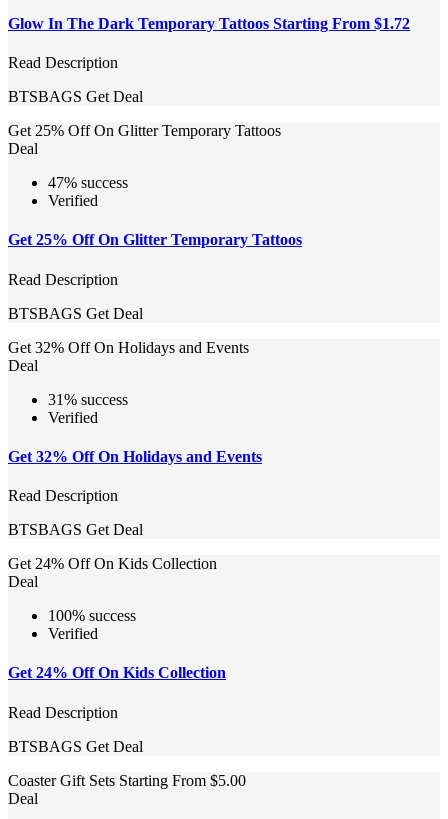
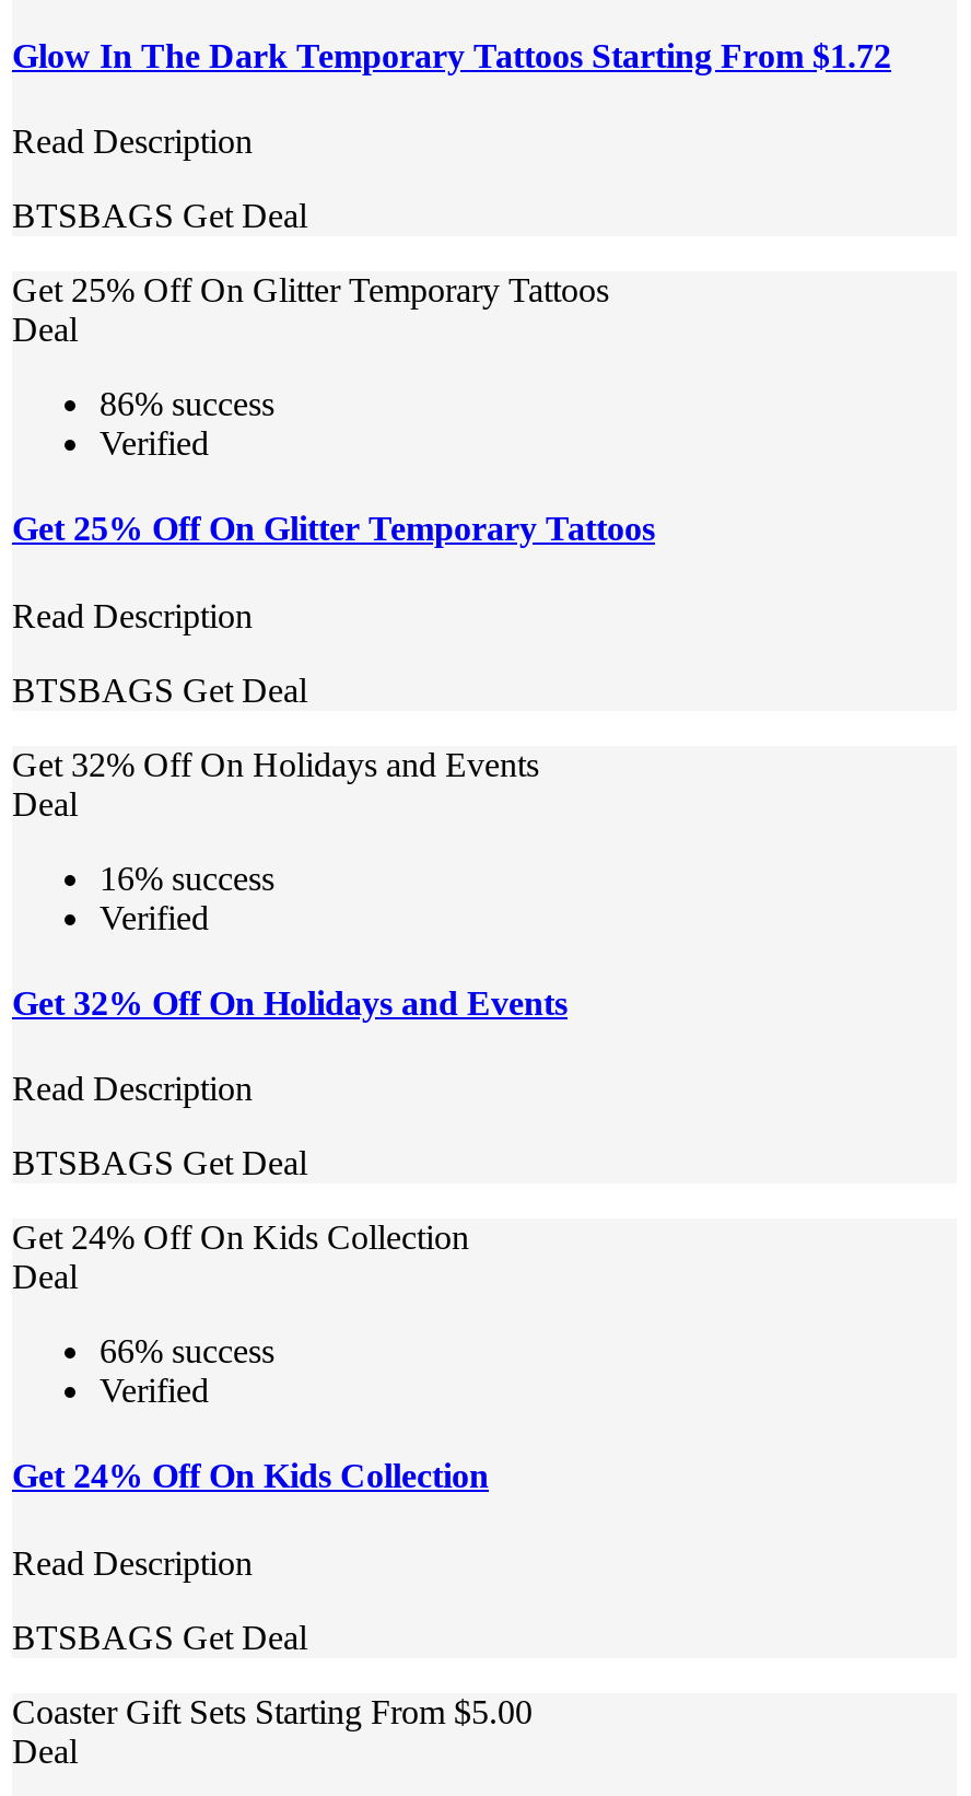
[48,174,128,191] 47% success -> [100,385,274,422] 86% success
[48,391,128,408] 31% success -> [100,859,274,896] 16% success
[48,607,136,624] 100% success -> [100,1332,274,1370] 66% success

